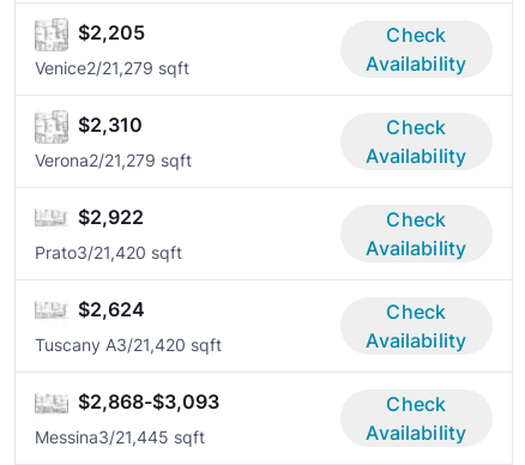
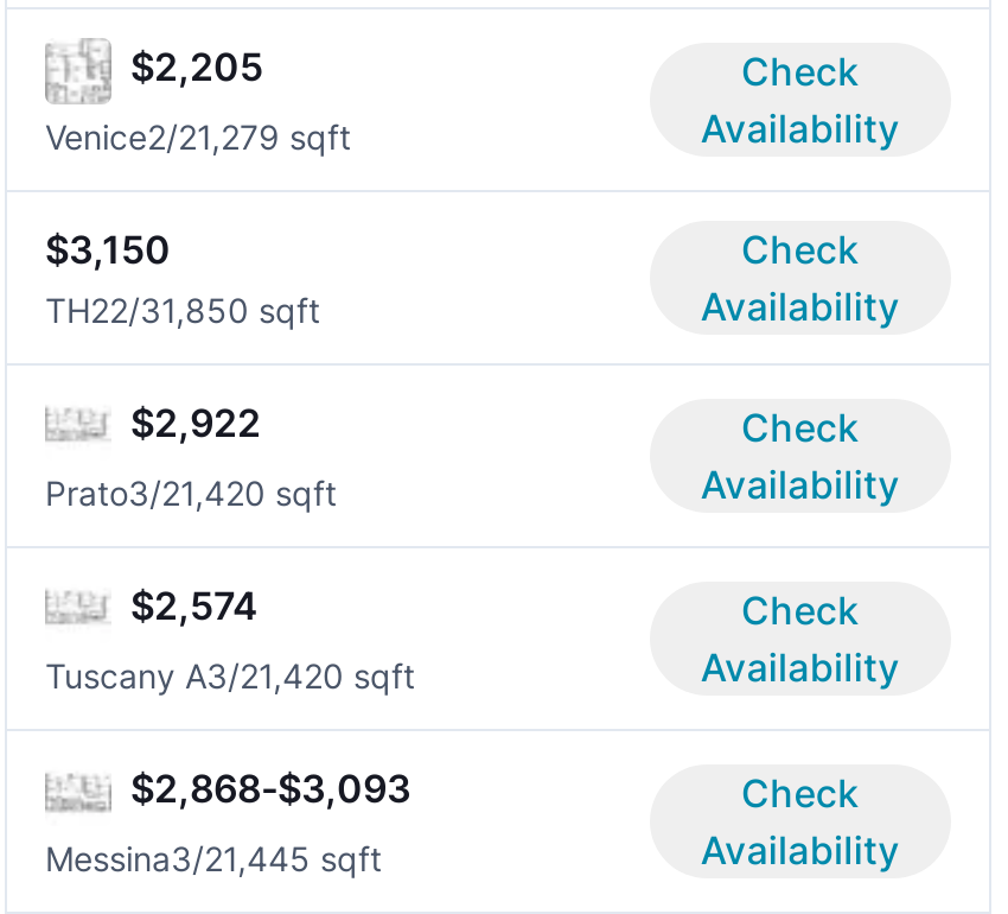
[78,113,143,137] $2,310 -> [45,226,171,273] $3,150
[35,150,192,170] Verona2/21,279 sqft -> [45,290,320,330] TH22/31,850 sqft
[78,297,145,321] $2,624 -> [130,582,259,629] $2,574

